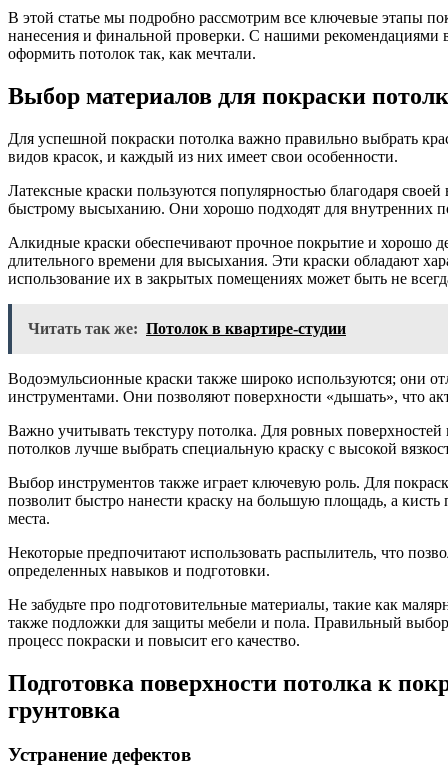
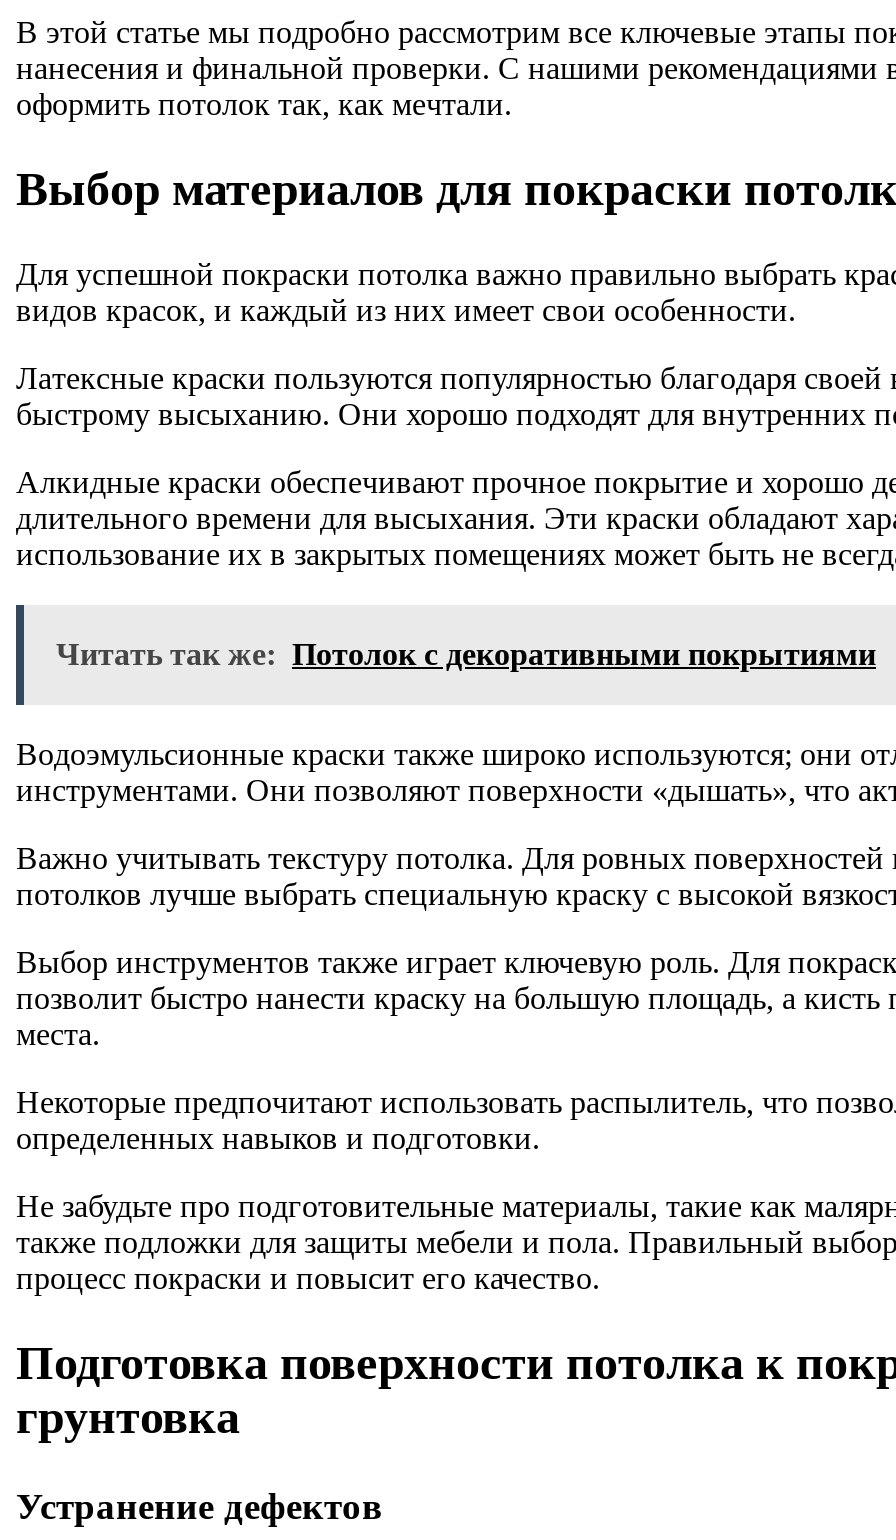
[28,320,346,337] Читать так же: Потолок в квартире-студии -> [56,637,876,671] Читать так же: Потолок с декоративными покрытиями

